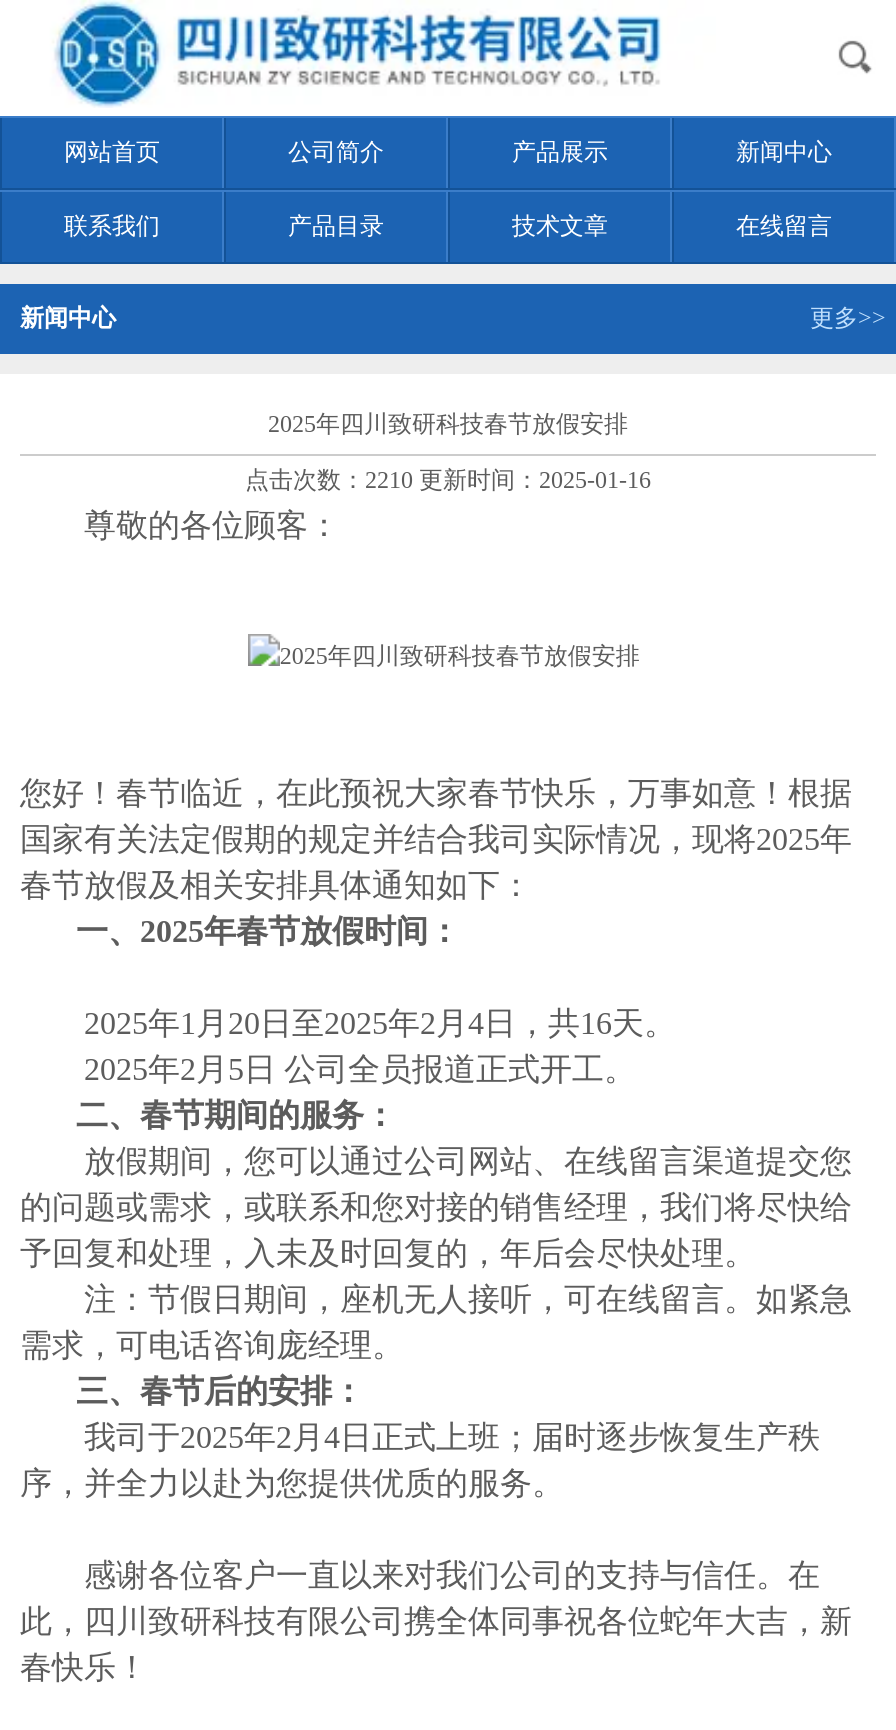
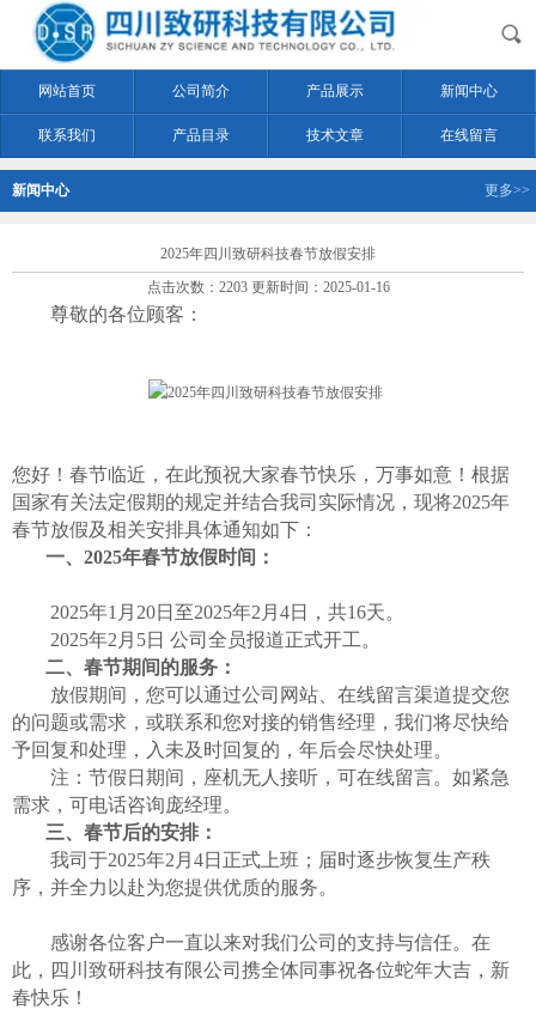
[245,467,651,495] 点击次数：2210 更新时间：2025-01-16 -> [147,279,389,296] 点击次数：2203 更新时间：2025-01-16

